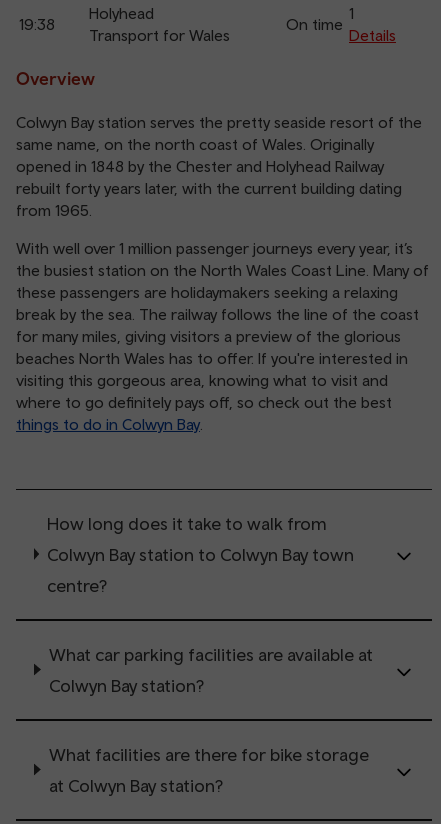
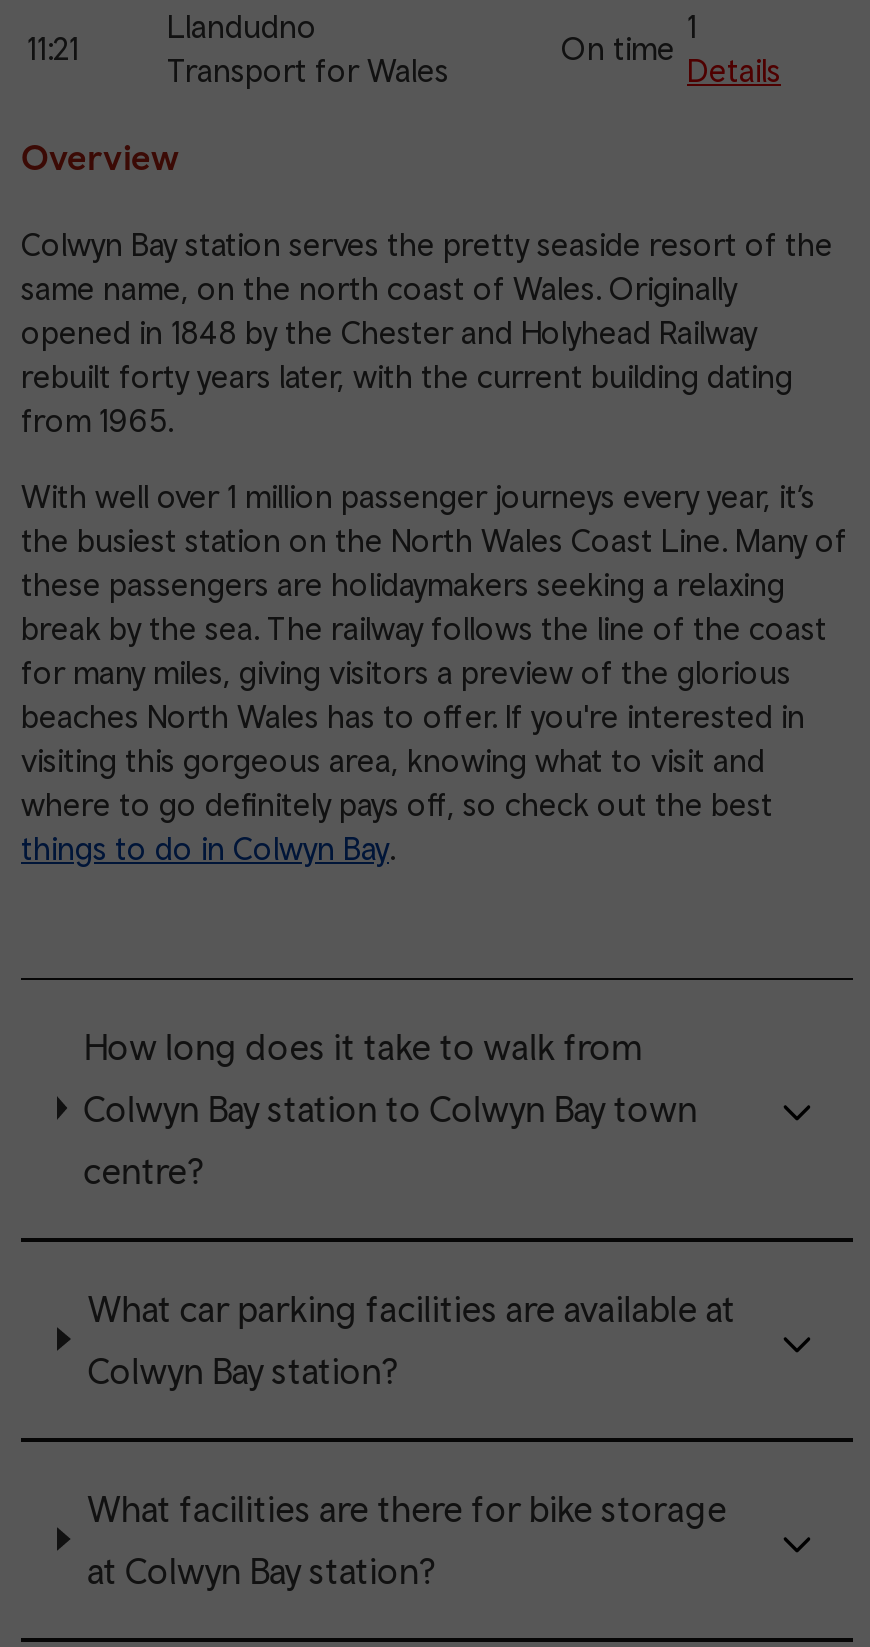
[89,3,154,21] Holyhead -> [167,7,317,43] Llandudno
[19,14,55,32] 19:38 -> [27,29,79,65] 11:21

